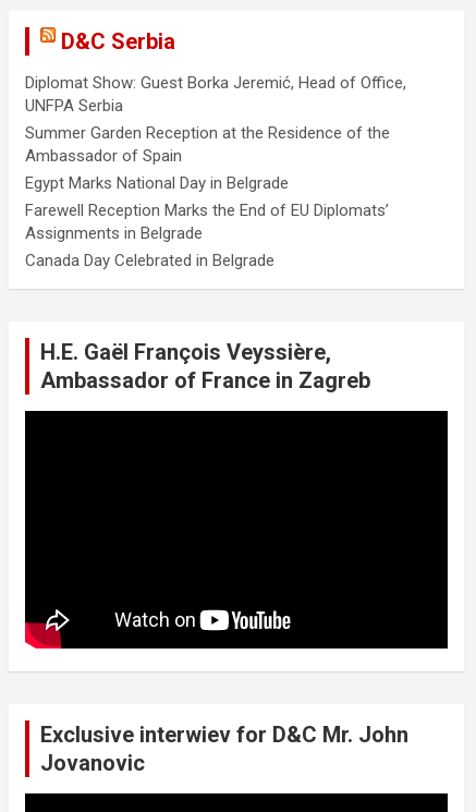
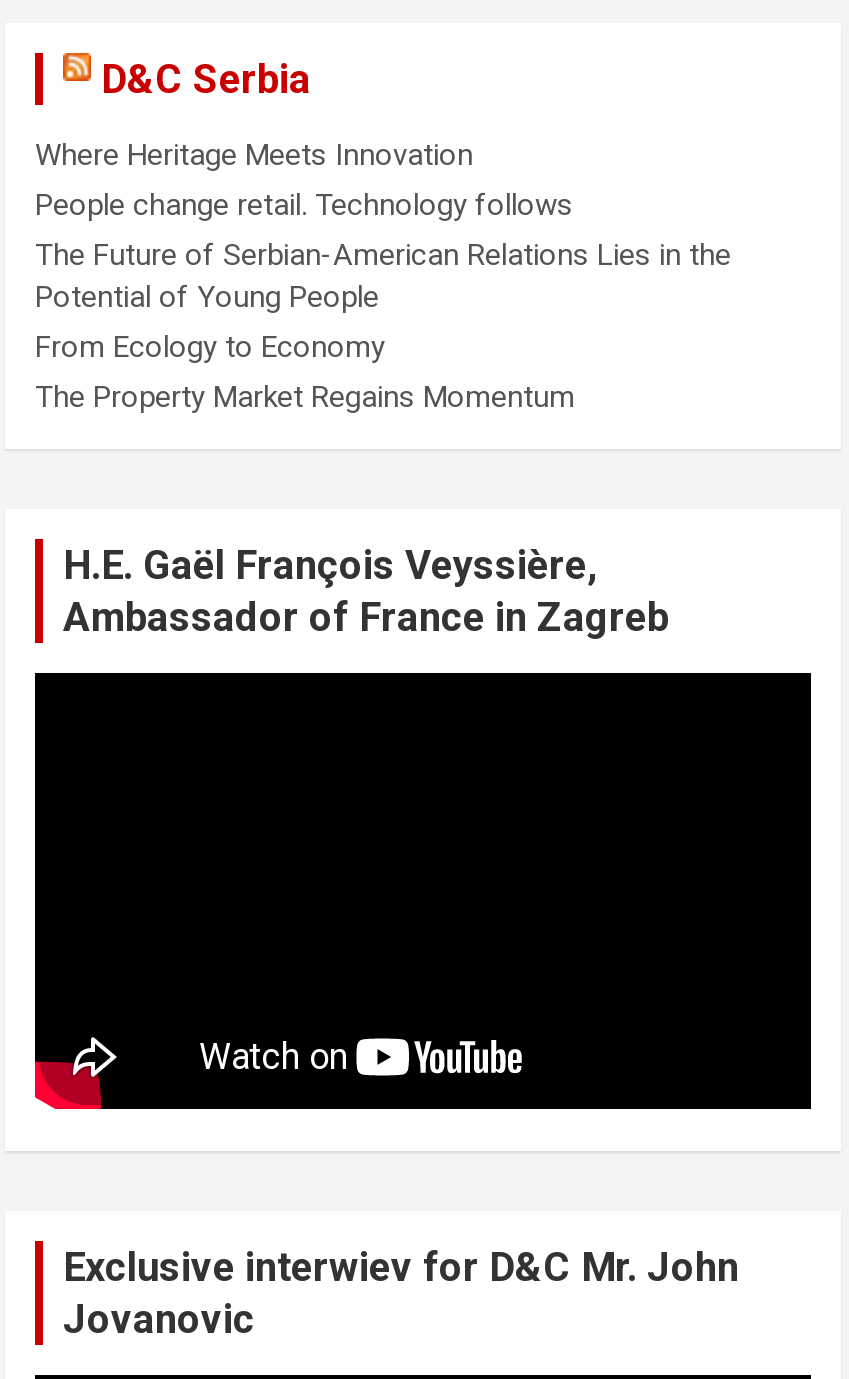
[25,73,406,270] Diplomat Show: Guest Borka Jeremić, Head of Office, | UNFPA Serbia | Summer Garden Reception at the Residence of the | Ambassador of Spain | Egypt Marks National Day in Belgrade | Farewell Reception Marks the End of EU Diplomats’ | Assignments in Belgrade | Canada Day Celebrated in Belgrade -> [35,137,731,415] Where Heritage Meets Innovation | People change retail. Technology follows | The Future of Serbian-American Relations Lies in the | Potential of Young People | From Ecology to Economy | The Property Market Regains Momentum

